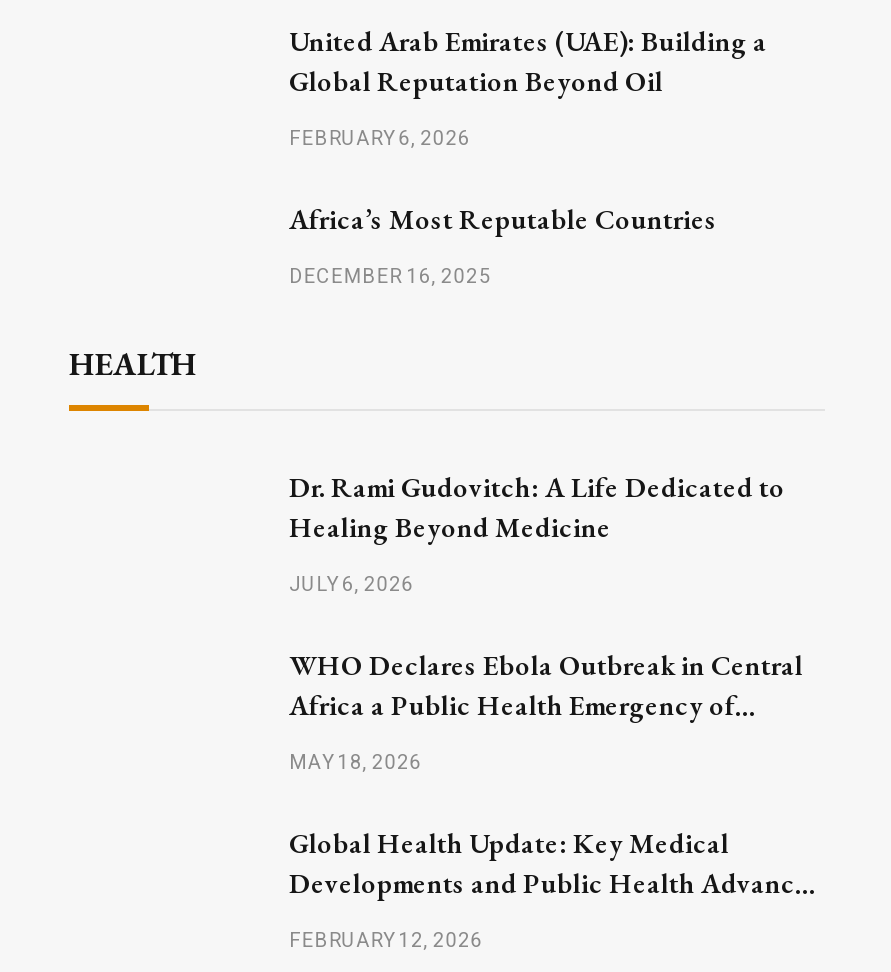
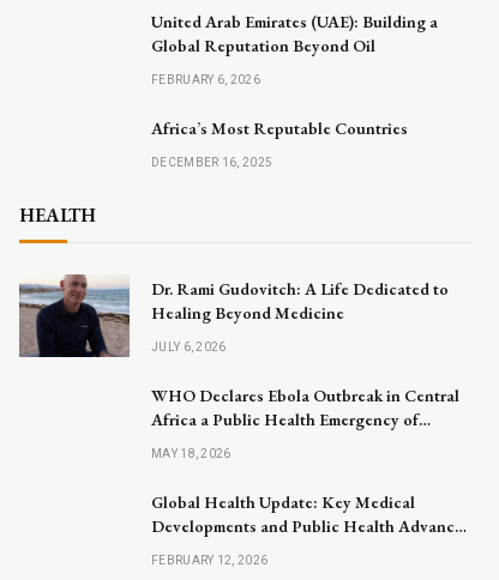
none -> [18,273,131,358] [image]

